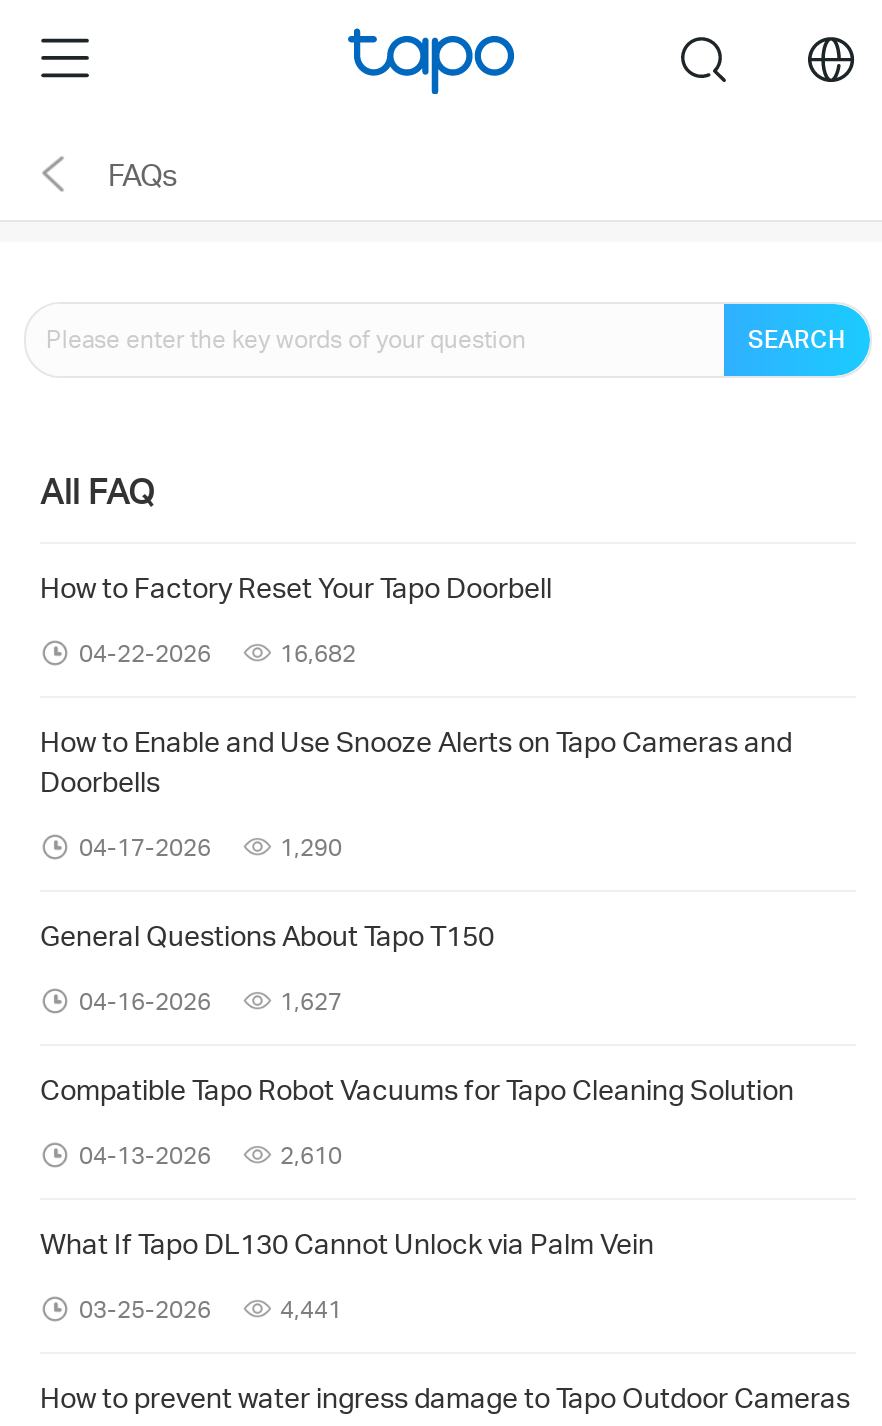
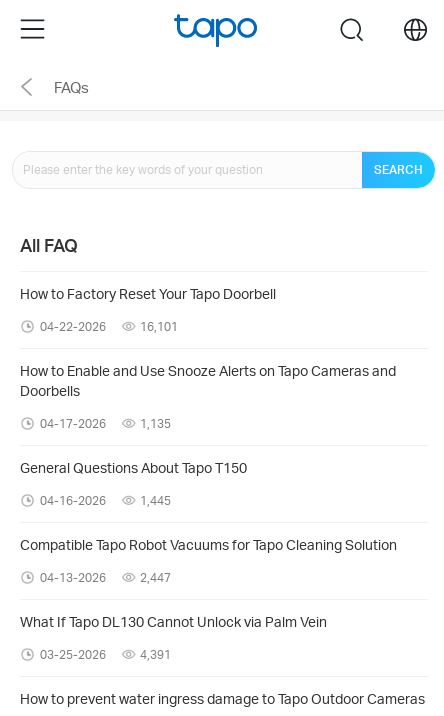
[274,639,356,669] 16,682 -> [137,319,178,334] 16,101
[274,833,342,863] 1,290 -> [137,416,171,431] 1,135
[274,987,342,1017] 1,627 -> [137,493,171,508] 1,445
[274,1141,342,1171] 2,610 -> [137,570,171,585] 2,447
[274,1295,342,1325] 4,441 -> [137,647,171,662] 4,391

